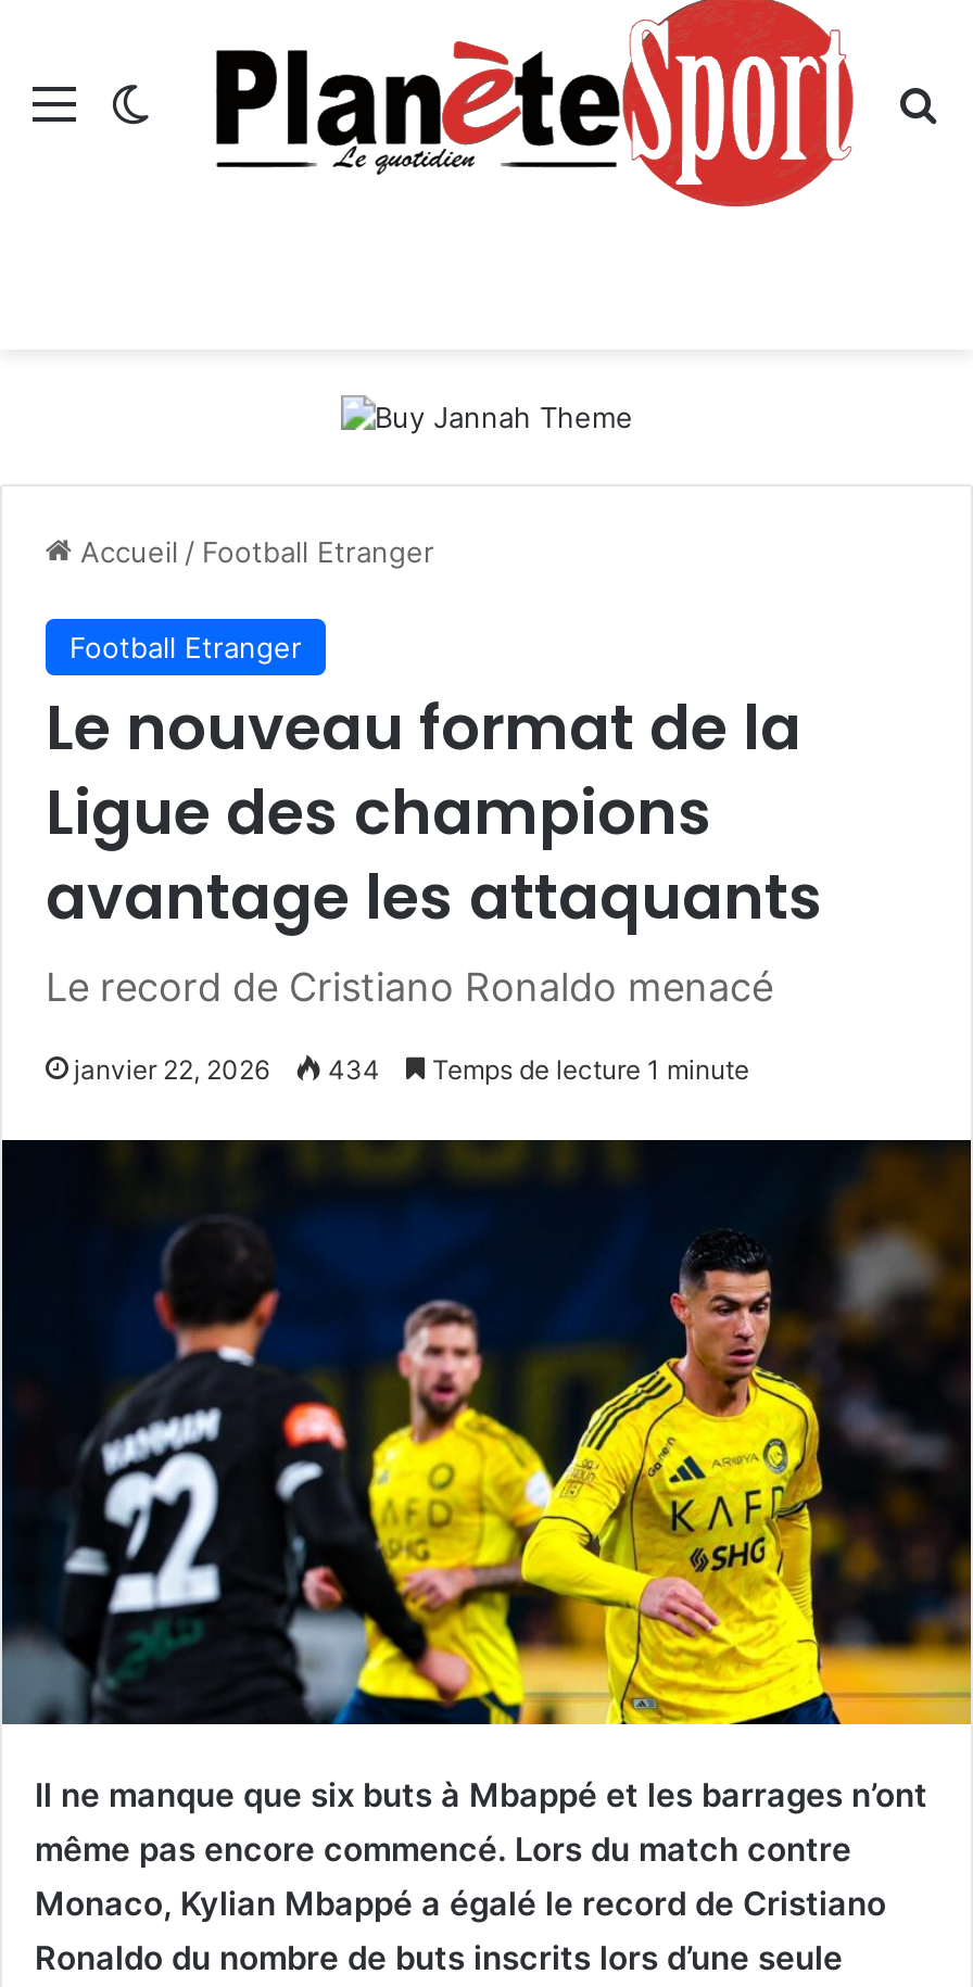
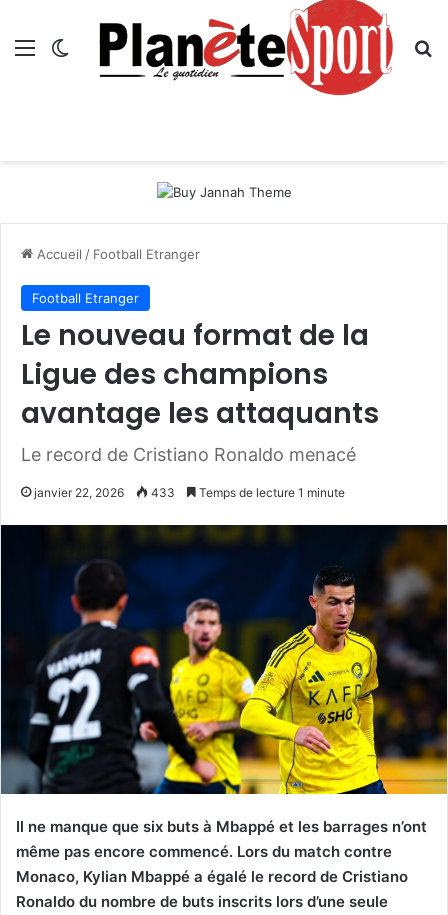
[74,1053,749,1086] janvier 22, 2026 434 Temps de lecture 1 minute -> [34,485,345,500] janvier 22, 2026 433 Temps de lecture 1 minute

